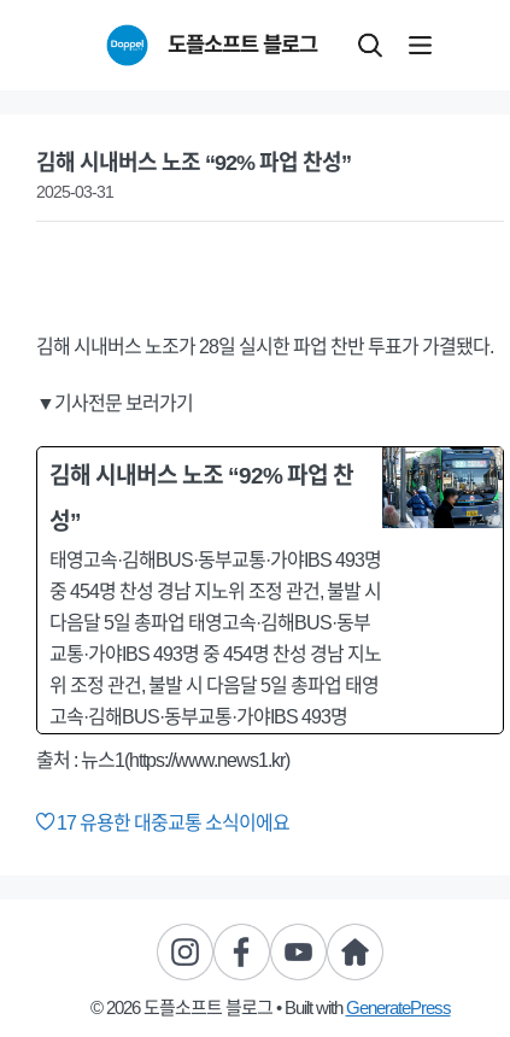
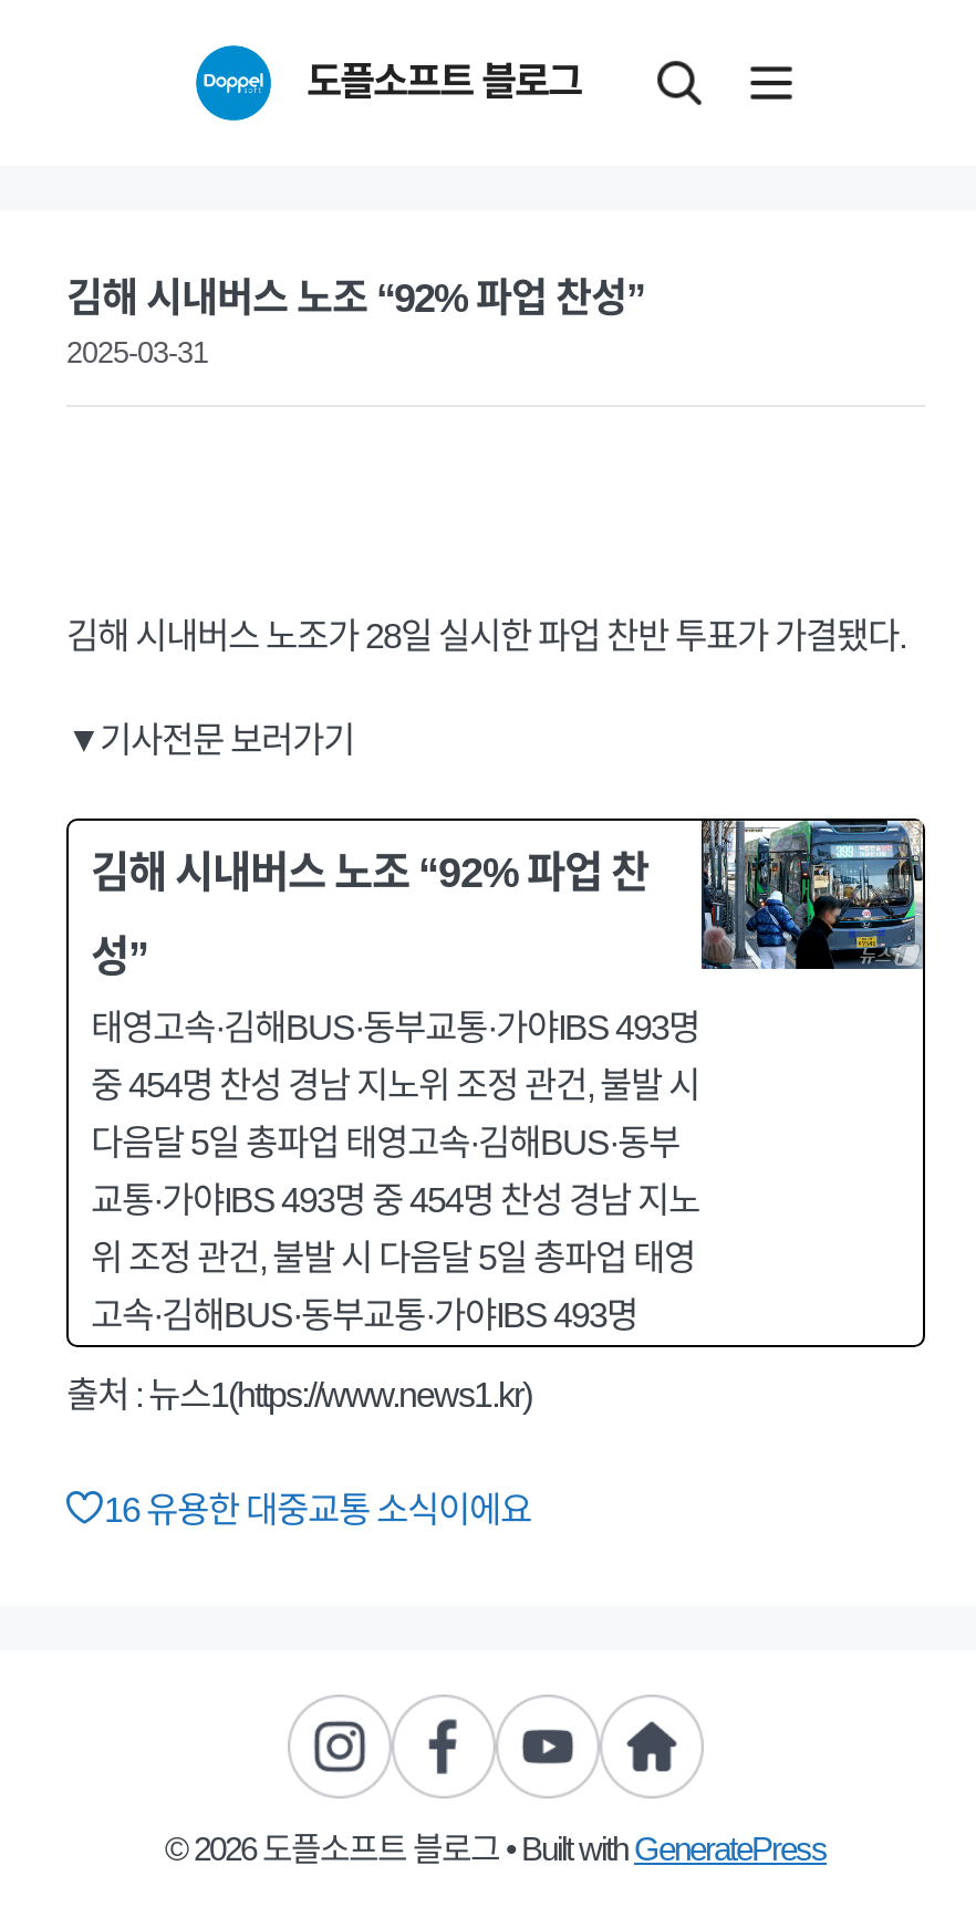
[57,813,289,833] 17 유용한 대중교통 소식이에요 -> [104,1491,531,1529] 16 유용한 대중교통 소식이에요

